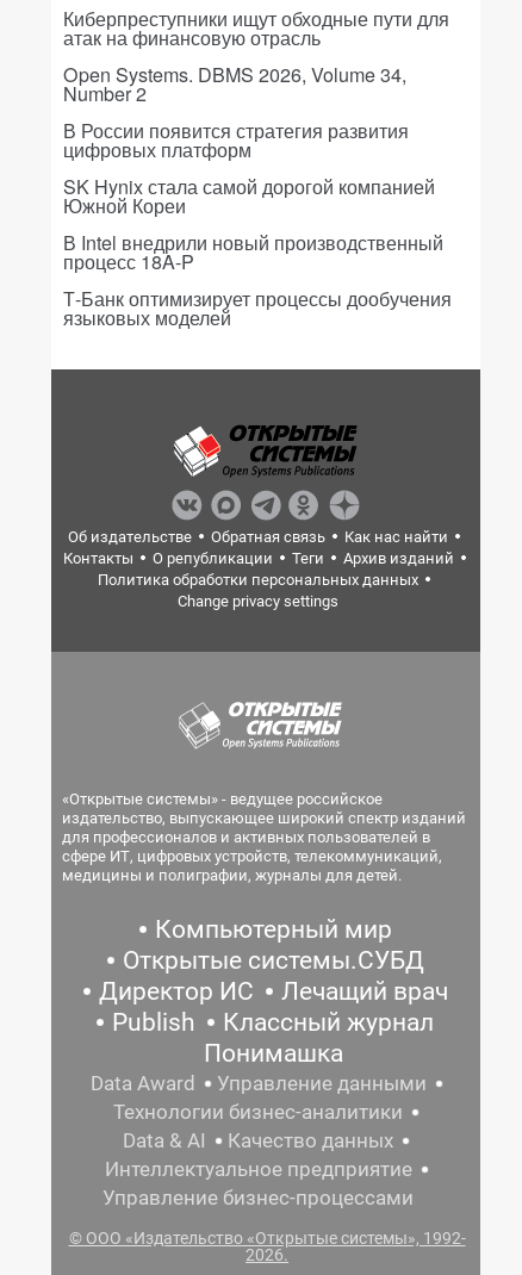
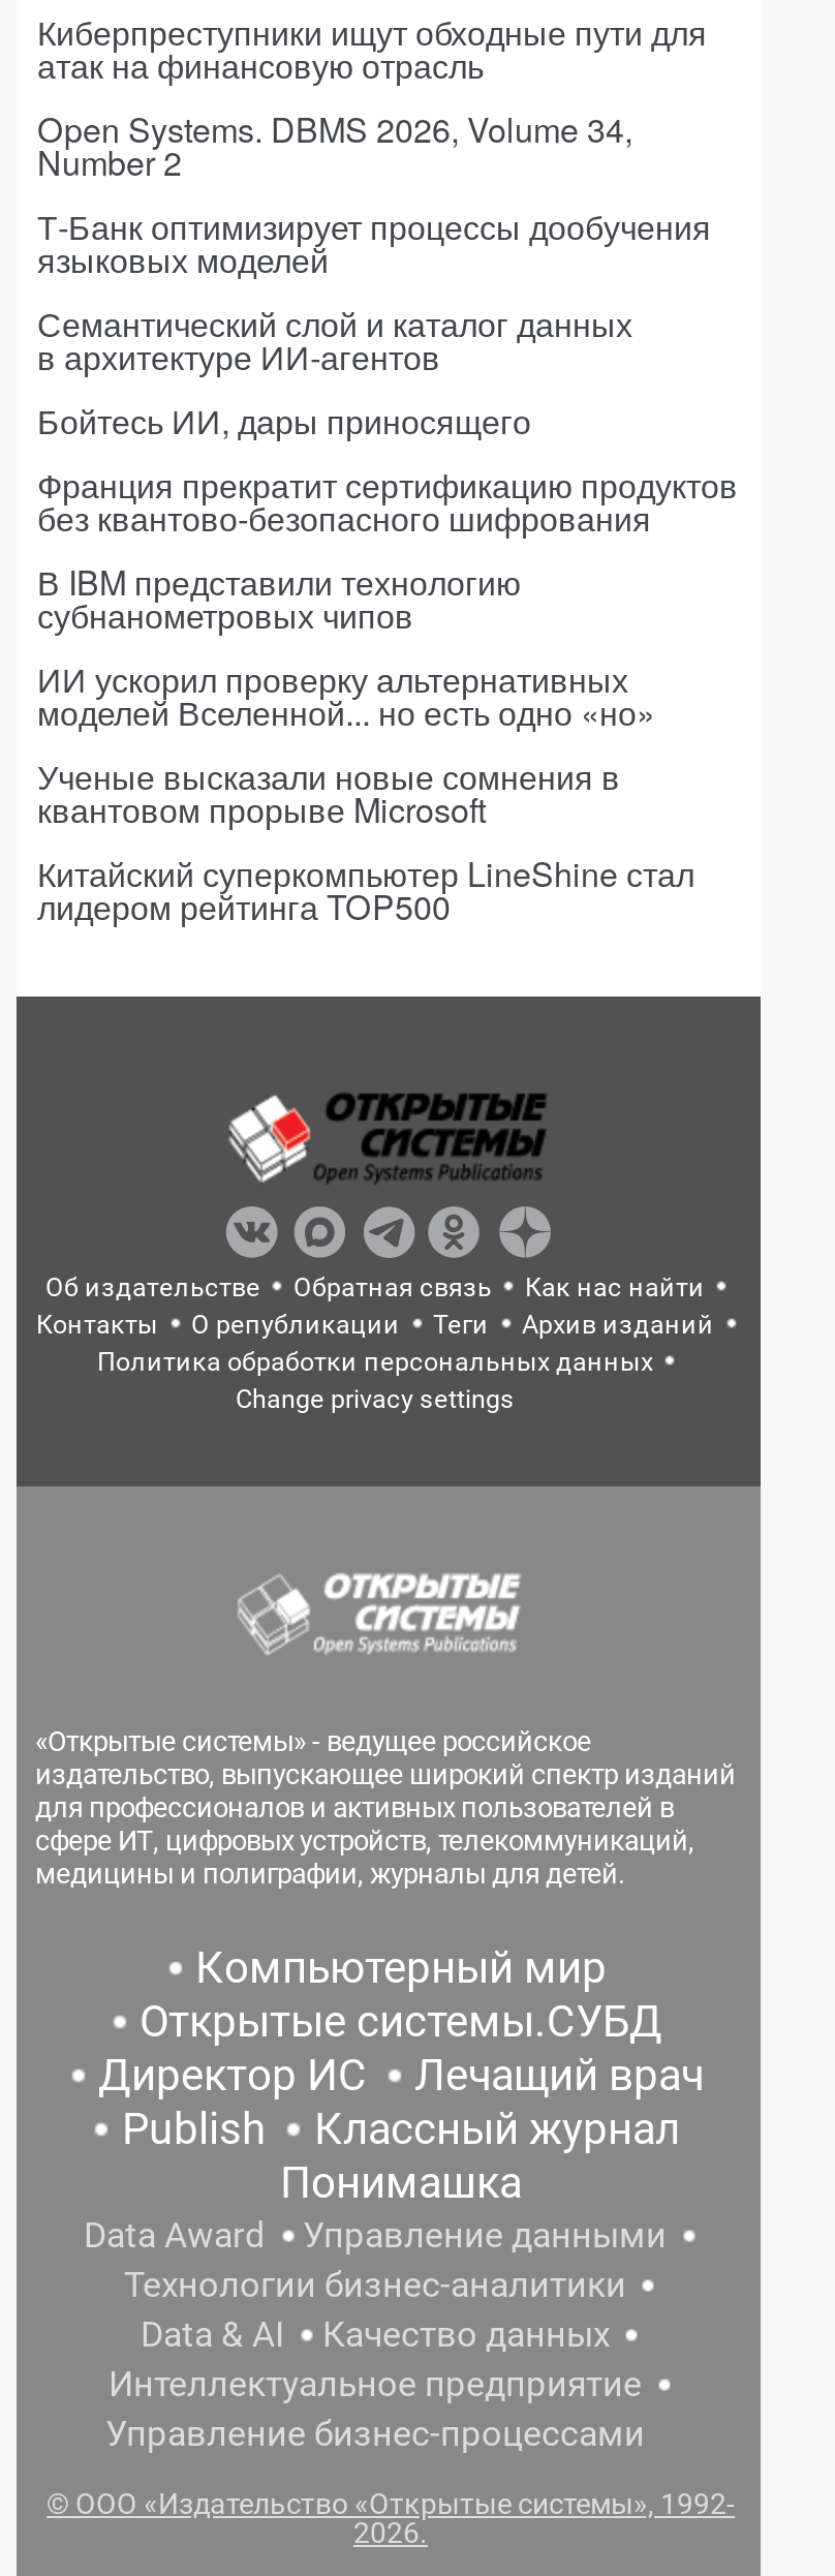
[63,116,443,275] В России появится стратегия развития | цифровых платформ | SK Hynix стала самой дорогой компанией | Южной Кореи | В Intel внедрили новый производственный | процесс 18A-P -> none
moved [63,284,452,331] -> [37,202,711,283]: Т-Банк оптимизирует процессы дообучения | языковых моделей
none -> [37,299,738,930] Семантический слой и каталог данных | в архитектуре ИИ-агентов | Бойтесь ИИ, дары приносящего | Франция прекратит сертификацию продуктов | без квантово-безопасного шифрования | В IBM представили технологию | субнанометровых чипов | ИИ ускорил проверку альтернативных | моделей Вселенной... но есть одно «но» | Ученые высказали новые сомнения в | квантовом прорыве Microsoft | Китайский суперкомпьютер LineShine стал | лидером рейтинга TOP500

